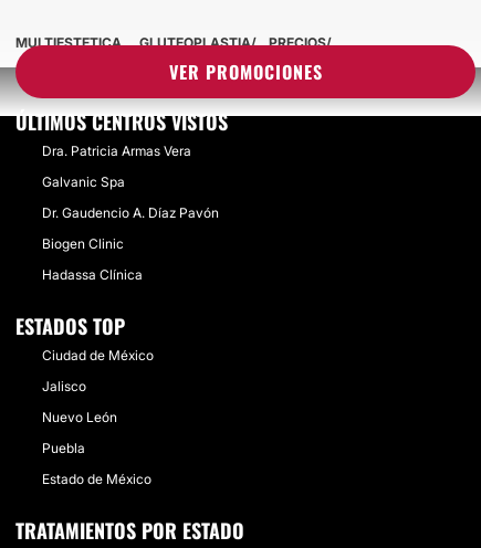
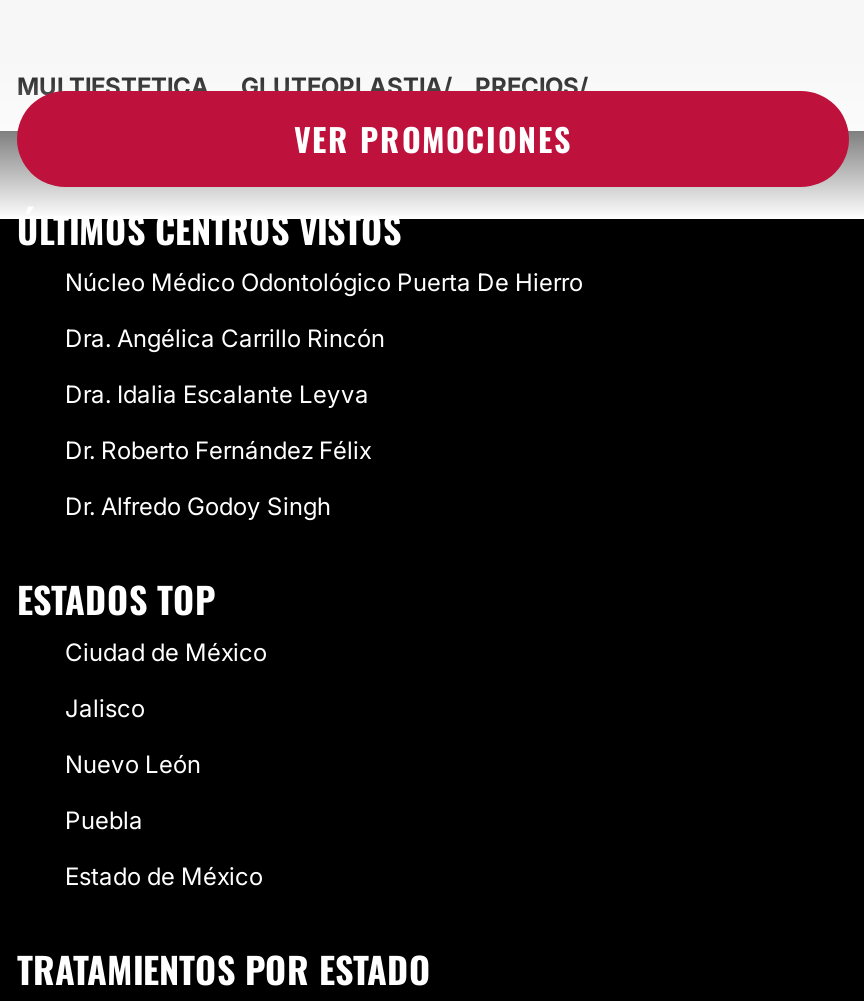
[42,143,191,159] Dra. Patricia Armas Vera -> [65,267,583,297] Núcleo Médico Odontológico Puerta De Hierro
[42,173,125,190] Galvanic Spa -> [65,323,385,353] Dra. Angélica Carrillo Rincón
[42,204,219,221] Dr. Gaudencio A. Díaz Pavón -> [65,379,369,409] Dra. Idalia Escalante Leyva
[42,235,124,252] Biogen Clinic -> [65,435,371,465] Dr. Roberto Fernández Félix
[42,266,143,283] Hadassa Clínica -> [65,491,331,521] Dr. Alfredo Godoy Singh

